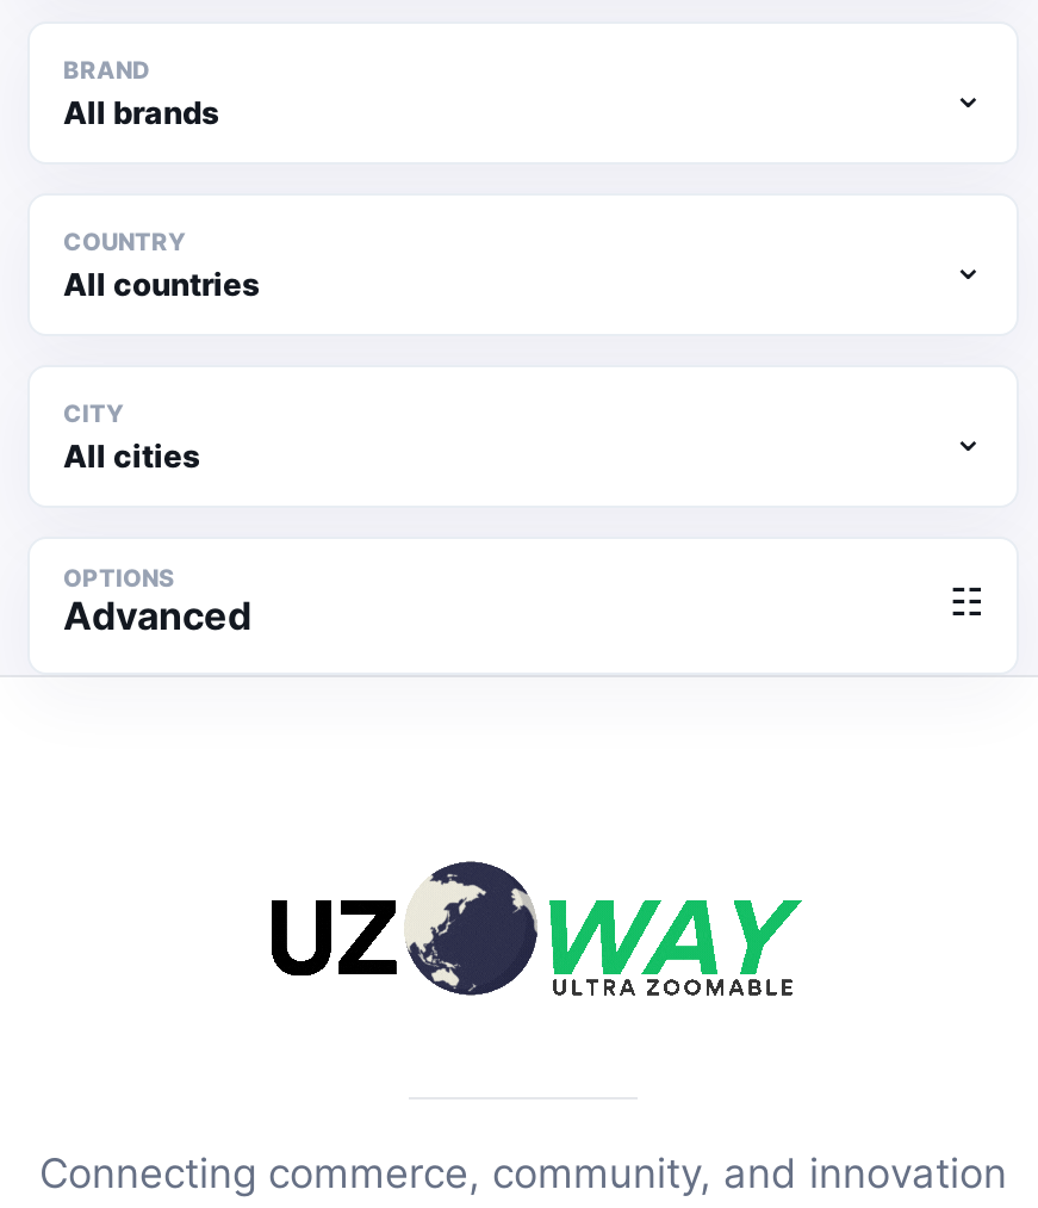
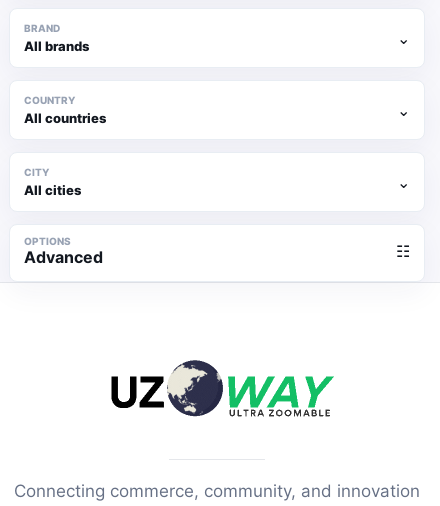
[418,871,537,985] [image] -> [167,365,218,413] [image]

